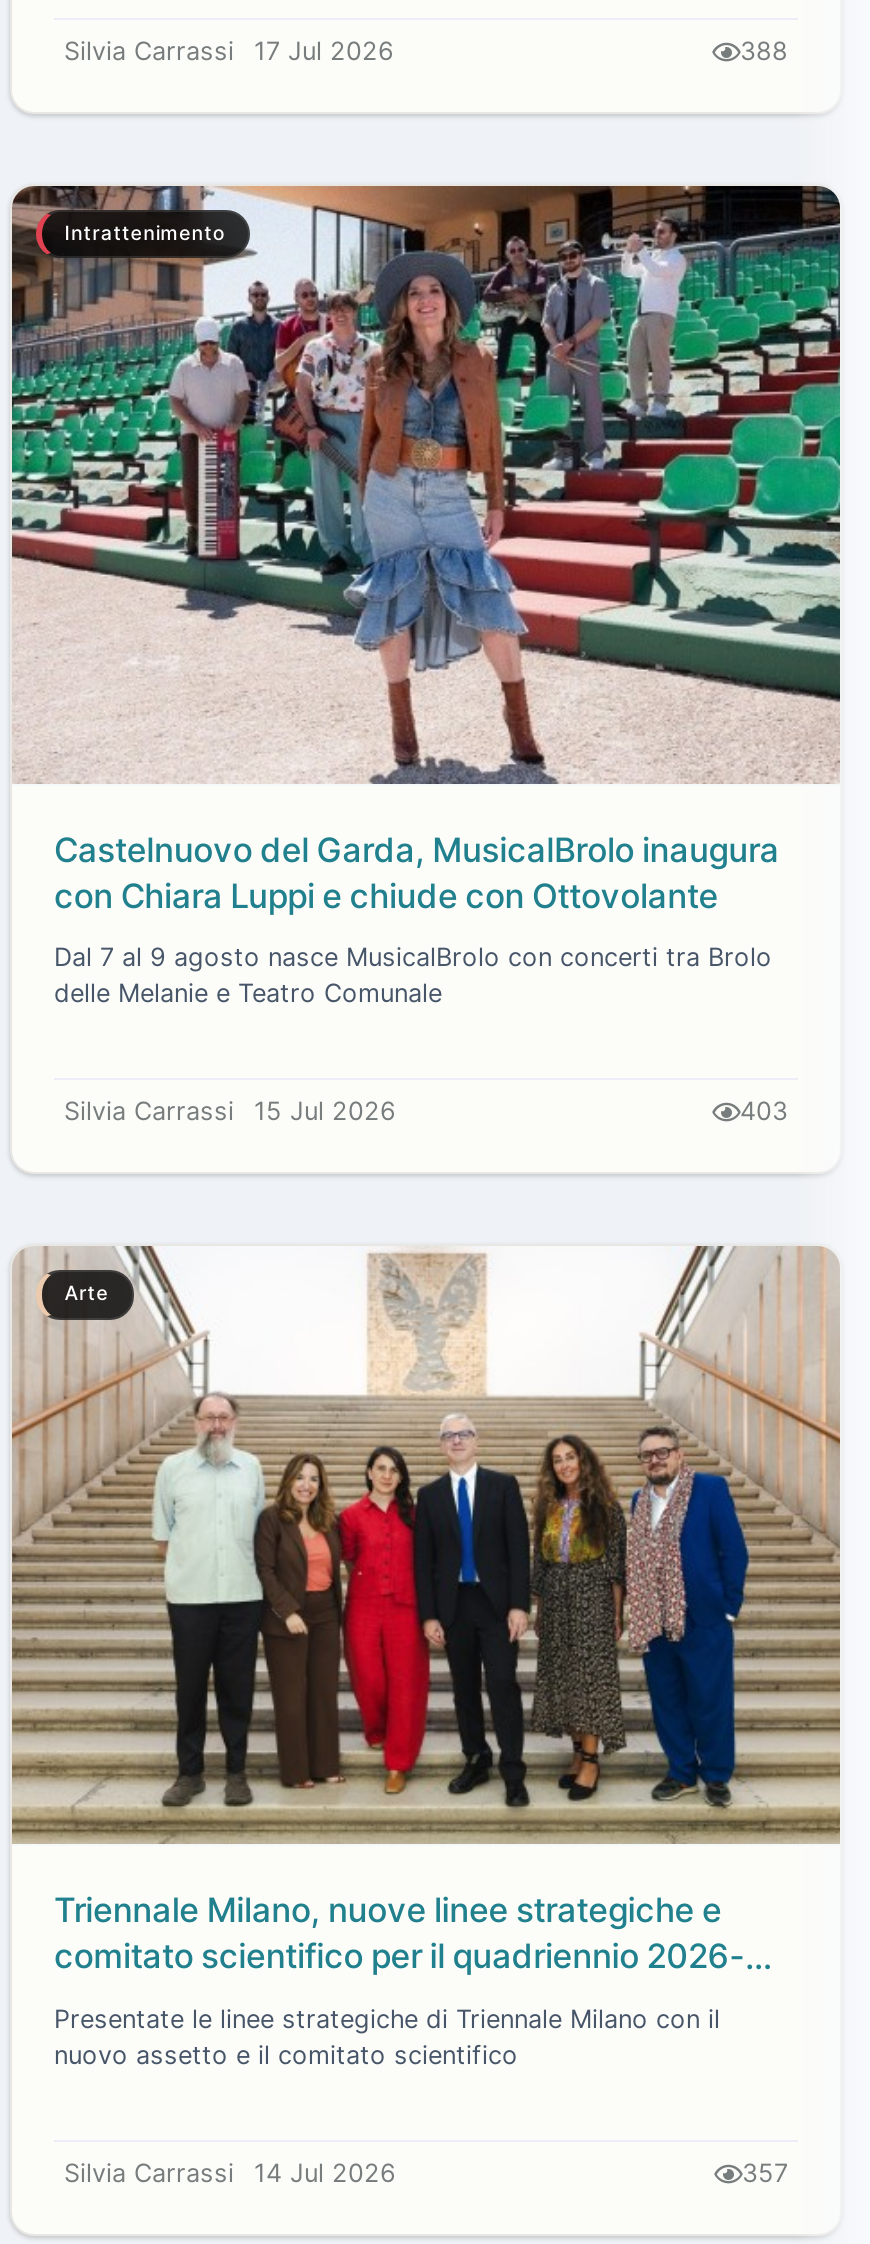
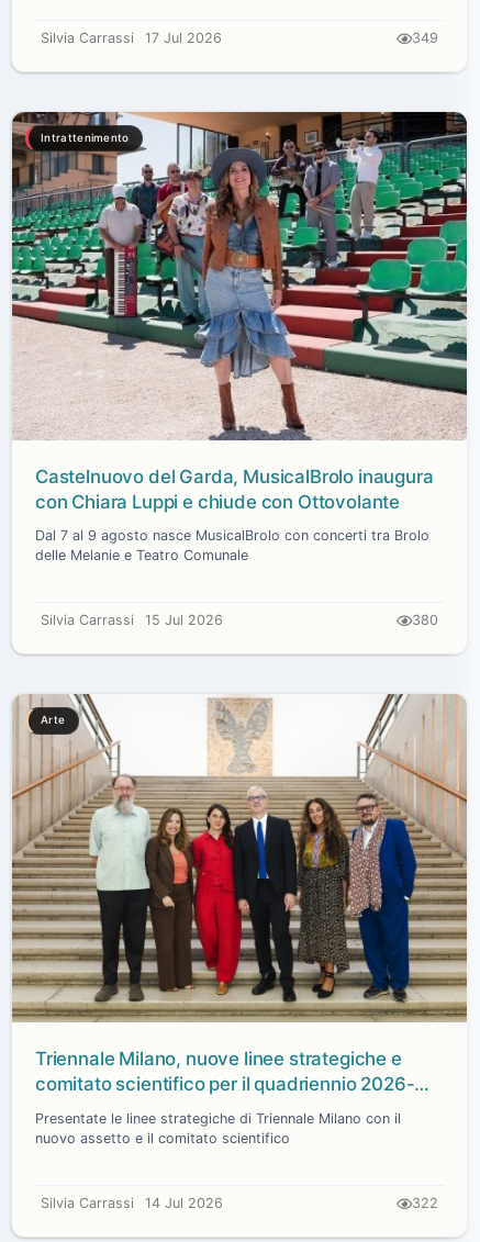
[740,36,788,66] 388 -> [412,29,438,46] 349
[740,1097,788,1127] 403 -> [412,612,438,628] 380
[742,2158,788,2188] 357 -> [412,1195,438,1211] 322

